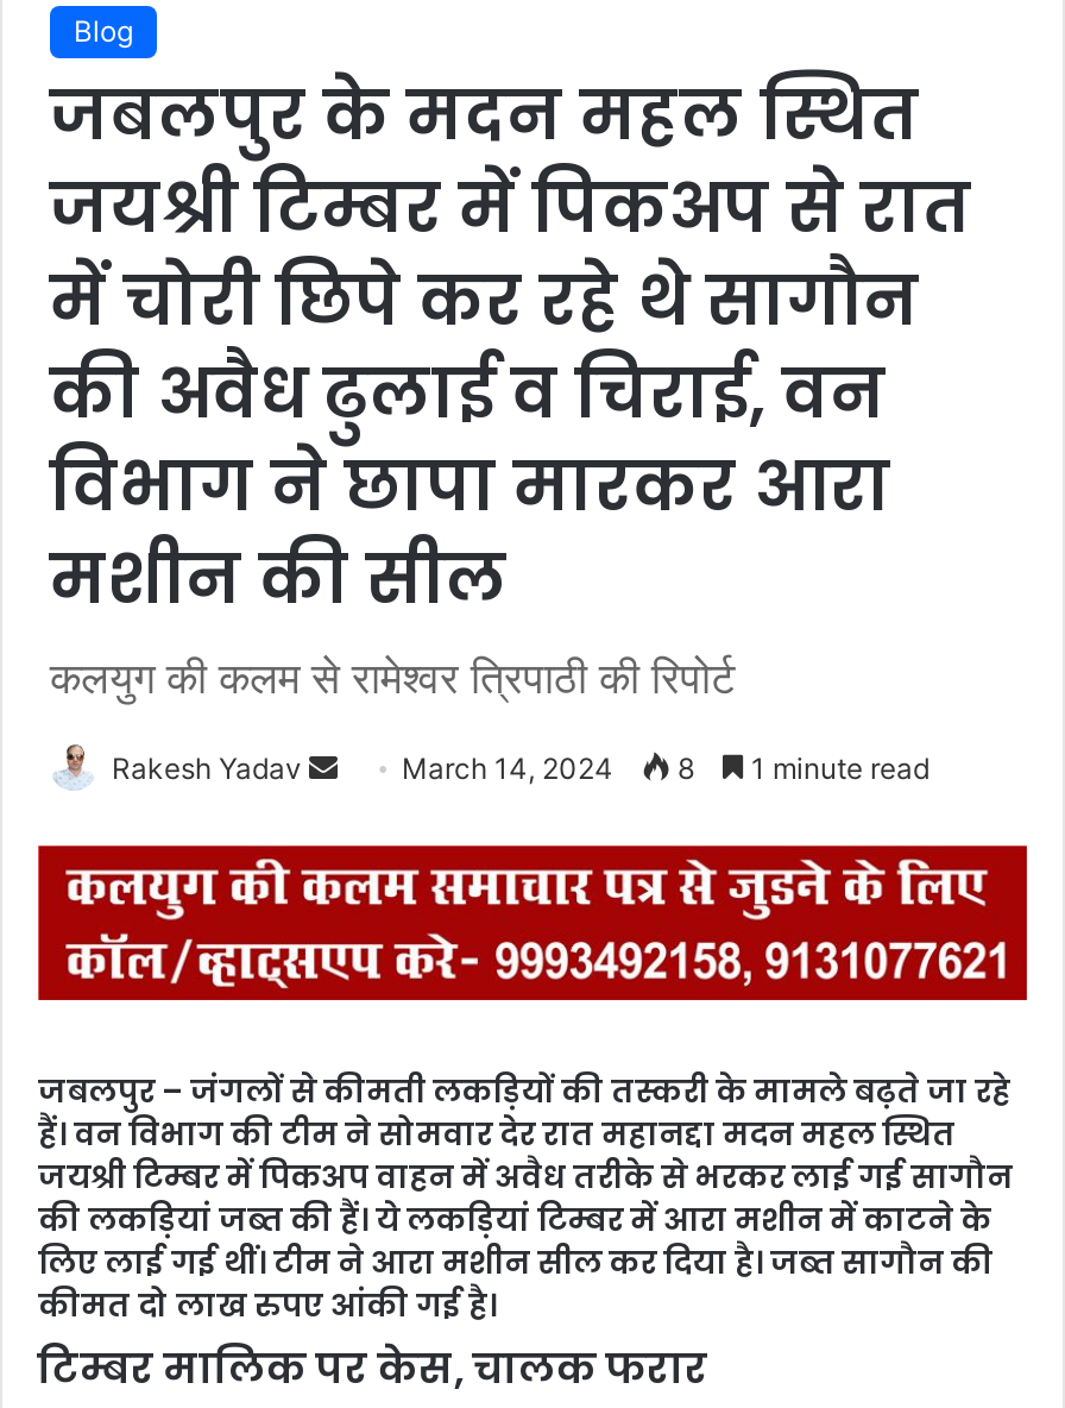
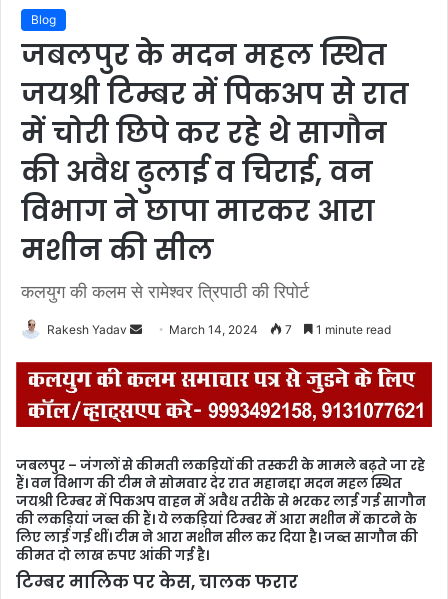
[670,751,694,787] 8 -> [282,322,292,337] 7

